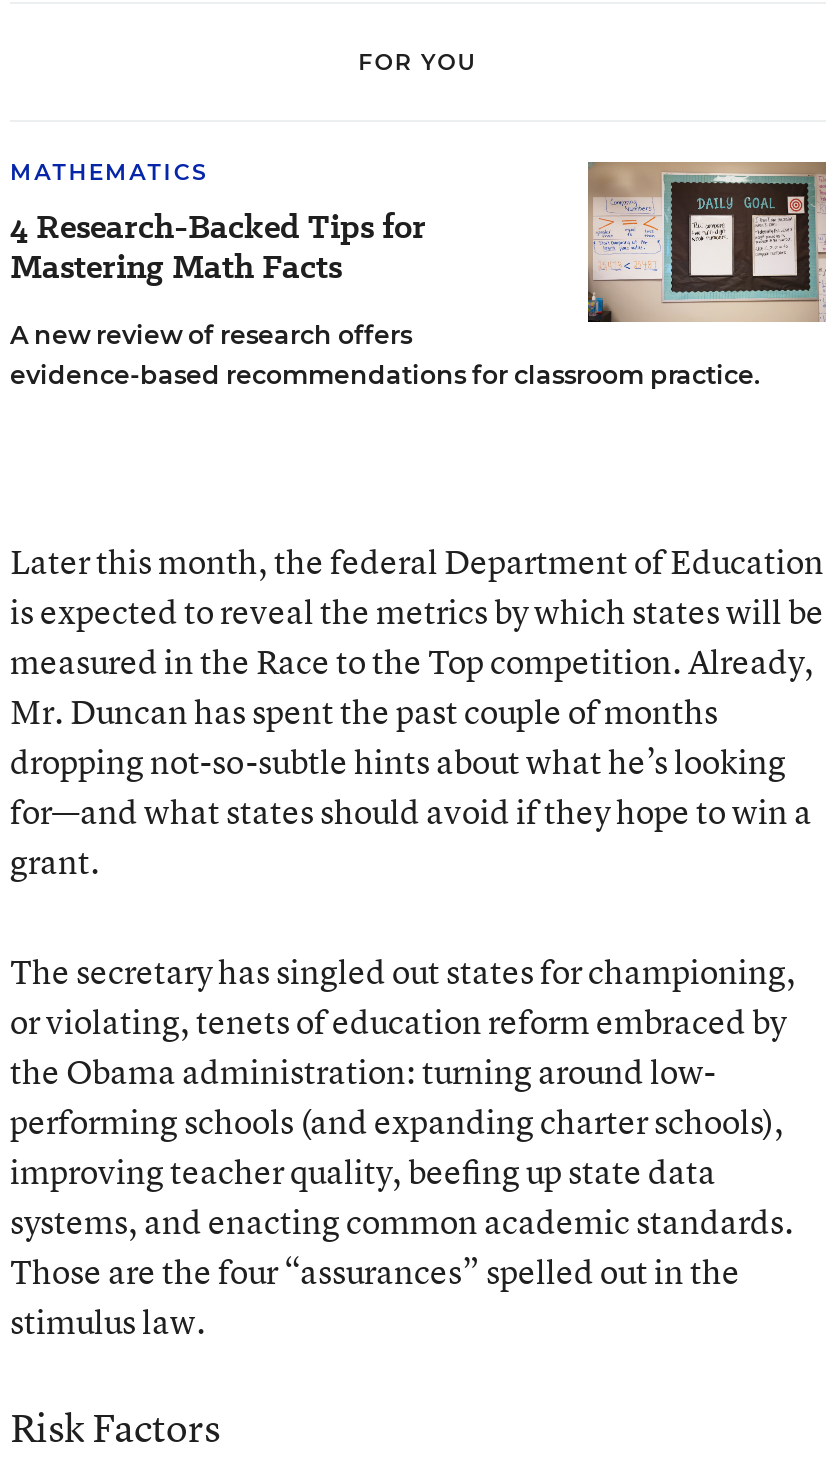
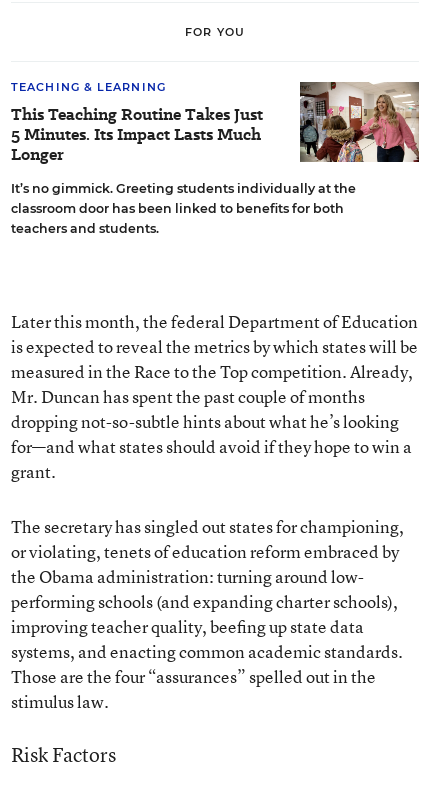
[10,158,426,290] MATHEMATICS | 4 Research-Backed Tips for | Mastering Math Facts -> [11,80,263,166] TEACHING & LEARNING | This Teaching Routine Takes Just | 5 Minutes. Its Impact Lasts Much | Longer
[10,160,824,390] [image] | A new review of research offers | evidence-based recommendations for classroom practice. -> [11,81,419,236] [image] | It’s no gimmick. Greeting students individually at the | classroom door has been linked to benefits for both | teachers and students.

